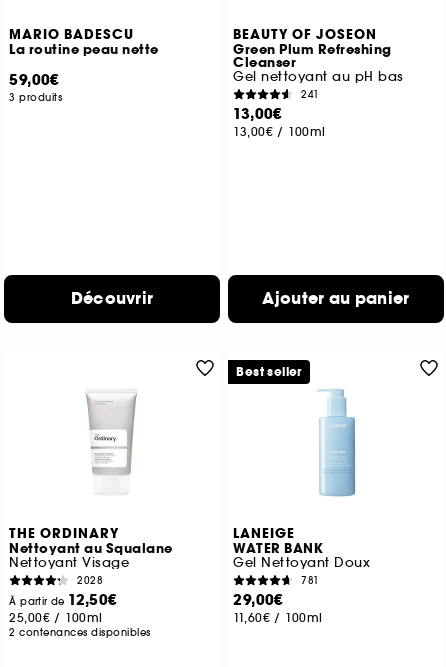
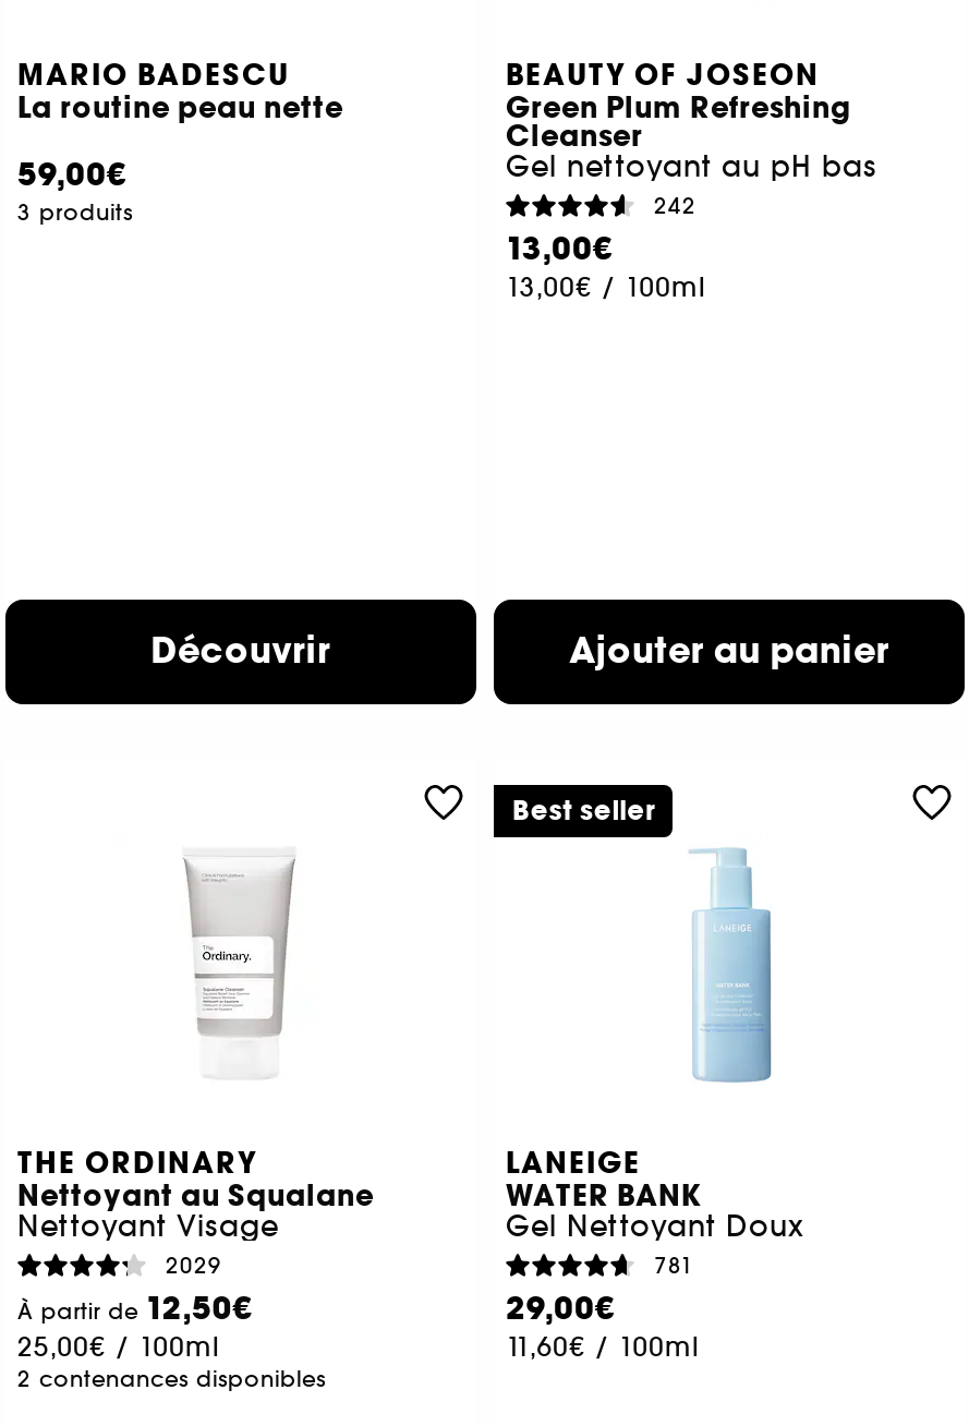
[301,87,320,100] 241 -> [654,191,697,219] 242
[77,573,103,586] 2028 -> [166,1250,222,1279] 2029

